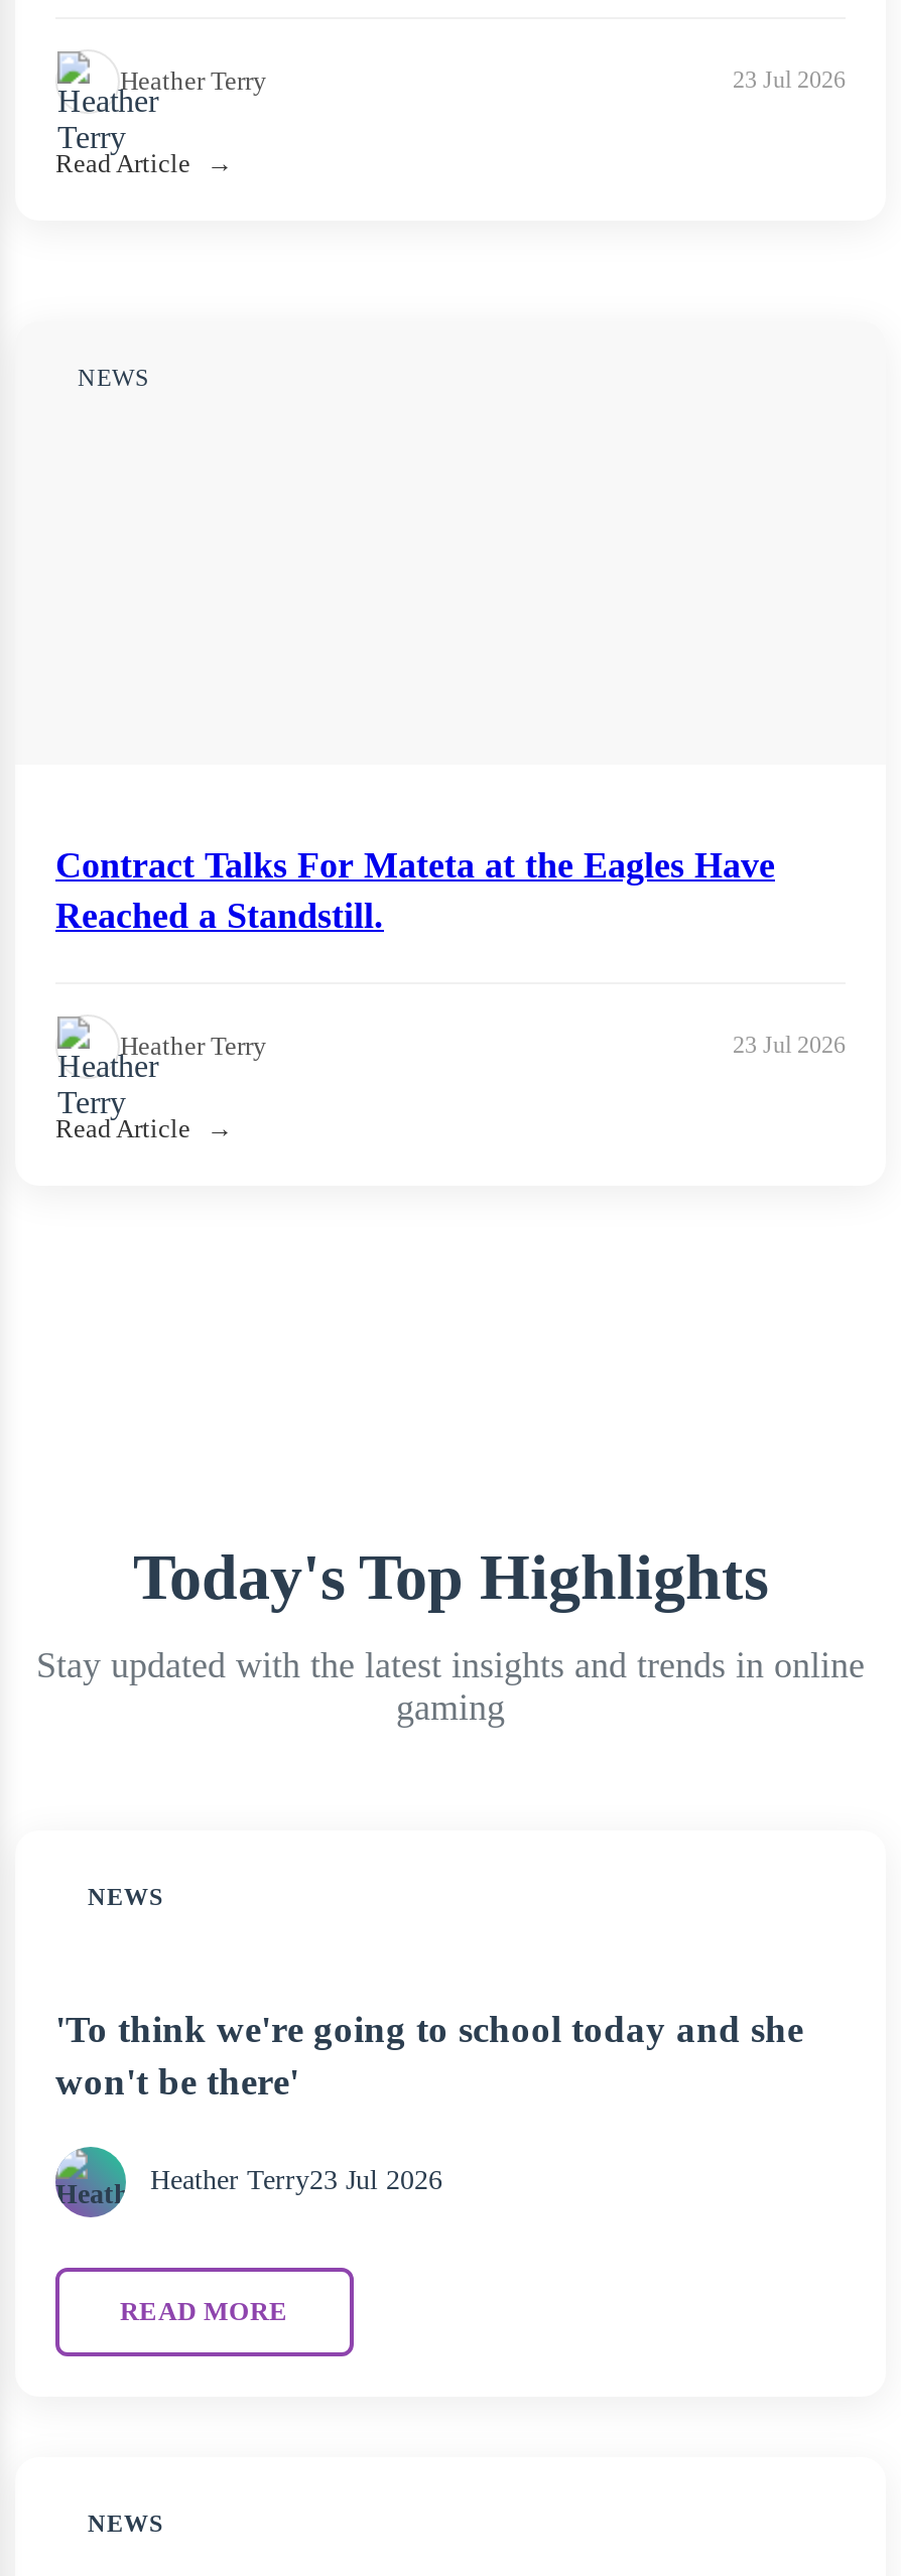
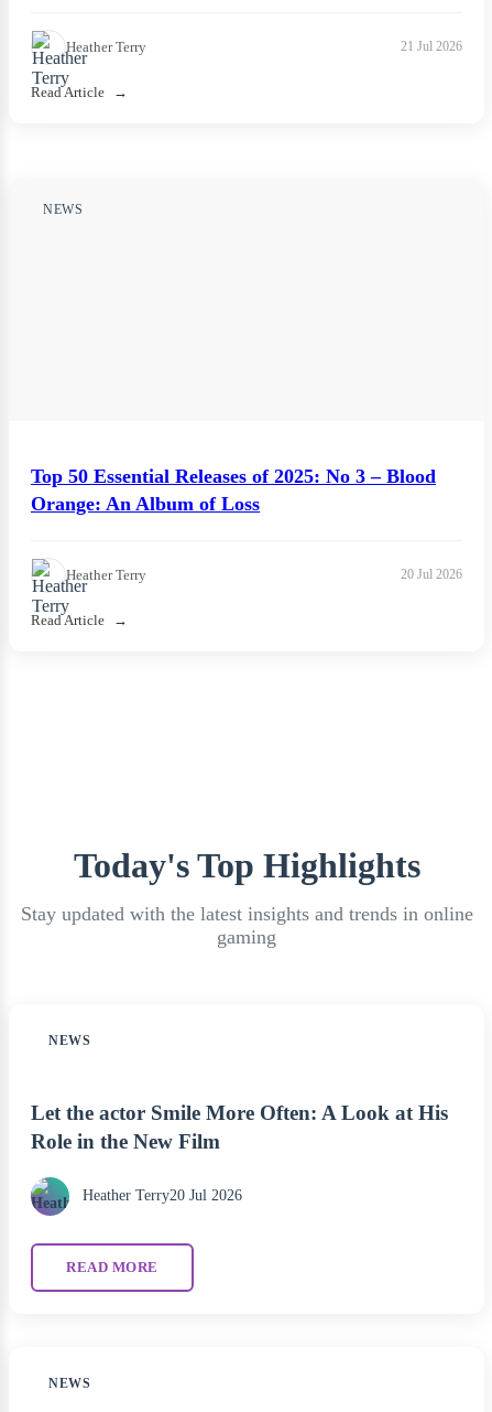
[733,66,846,94] 23 Jul 2026 -> [401,39,462,54] 21 Jul 2026
[55,844,775,935] Contract Talks For Mateta at the Eagles Have | Reached a Standstill. -> [31,465,436,514] Top 50 Essential Releases of 2025: No 3 – Blood | Orange: An Album of Loss
[733,1031,846,1059] 23 Jul 2026 -> [401,567,462,582] 20 Jul 2026
[55,2008,803,2102] 'To think we're going to school today and she | won't be there' -> [31,1101,448,1153] Let the actor Smile More Often: A Look at His | Role in the New Film
[150,2165,442,2195] Heather Terry23 Jul 2026 -> [83,1187,242,1204] Heather Terry20 Jul 2026

